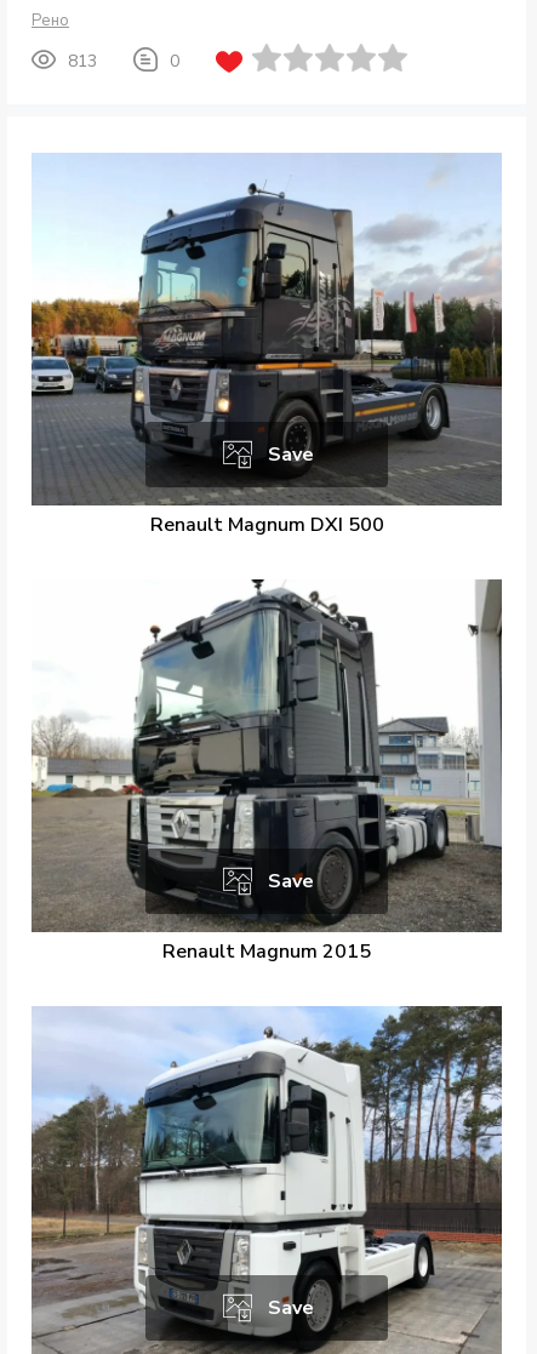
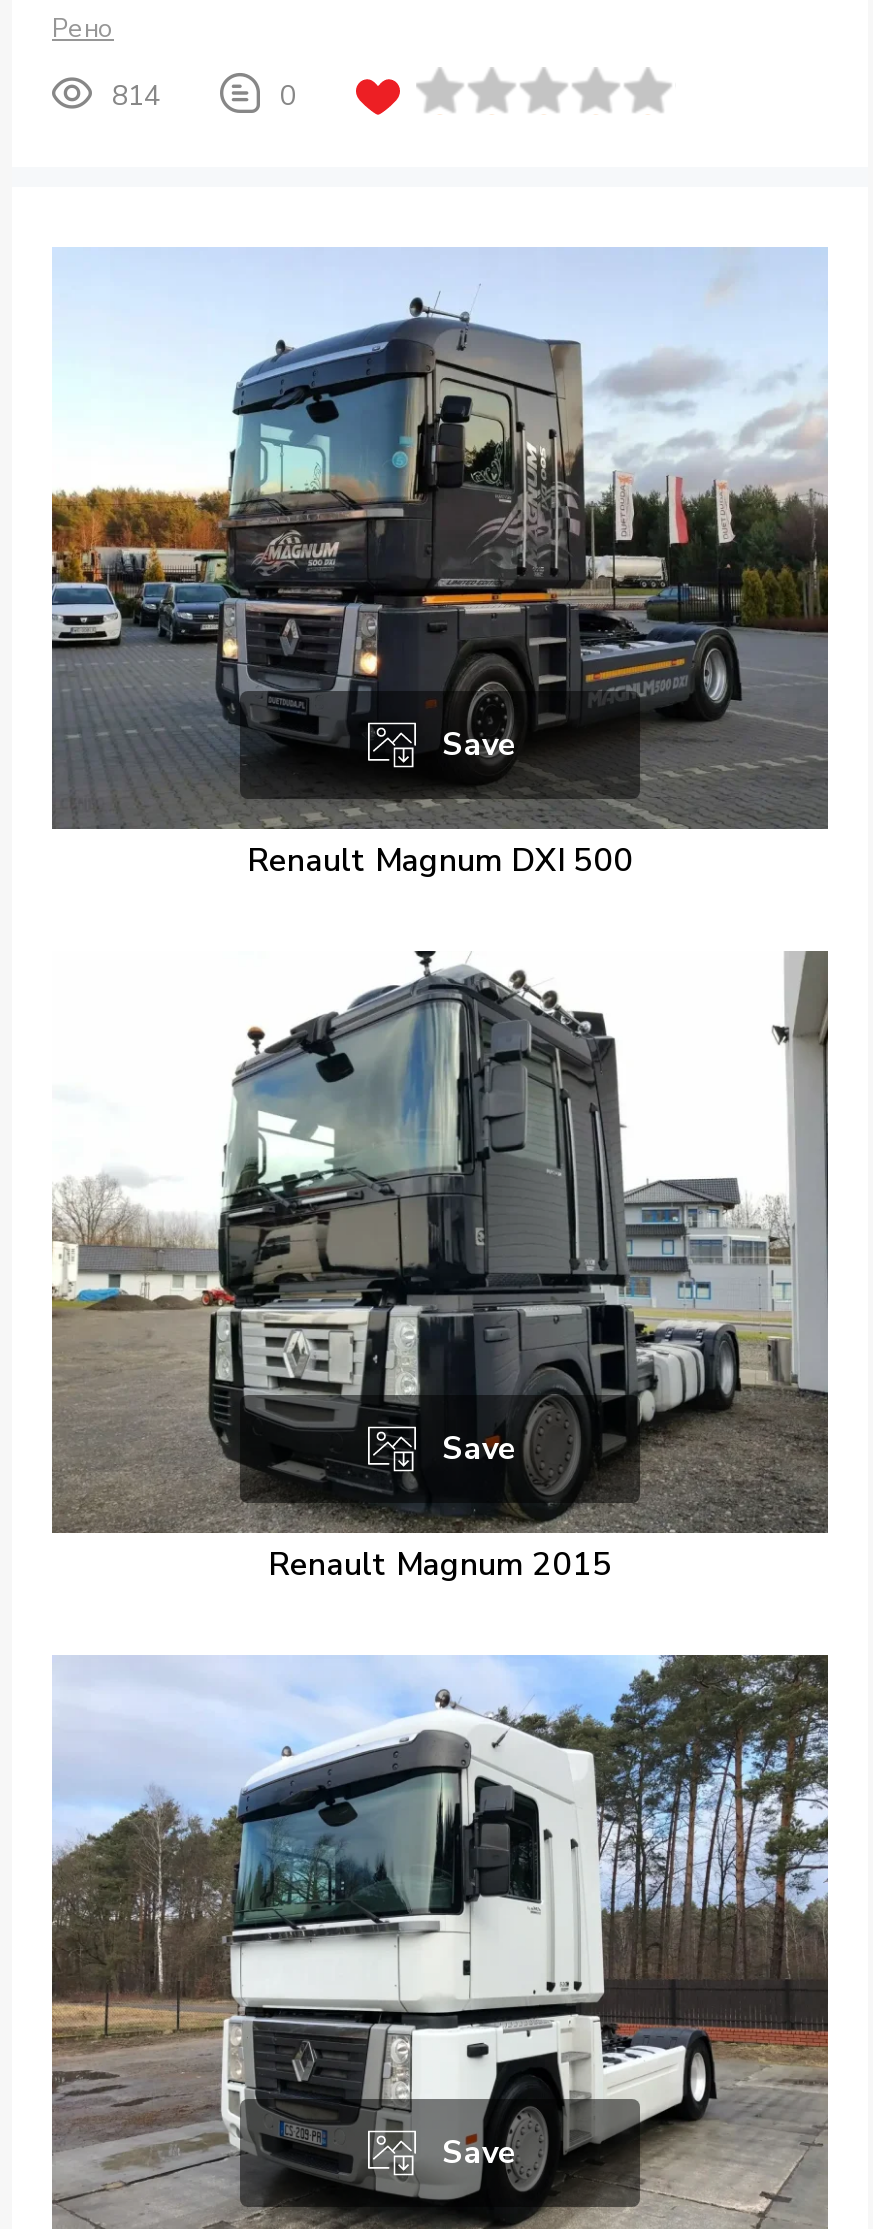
[68,50,97,73] 813 -> [112,77,160,115] 814

